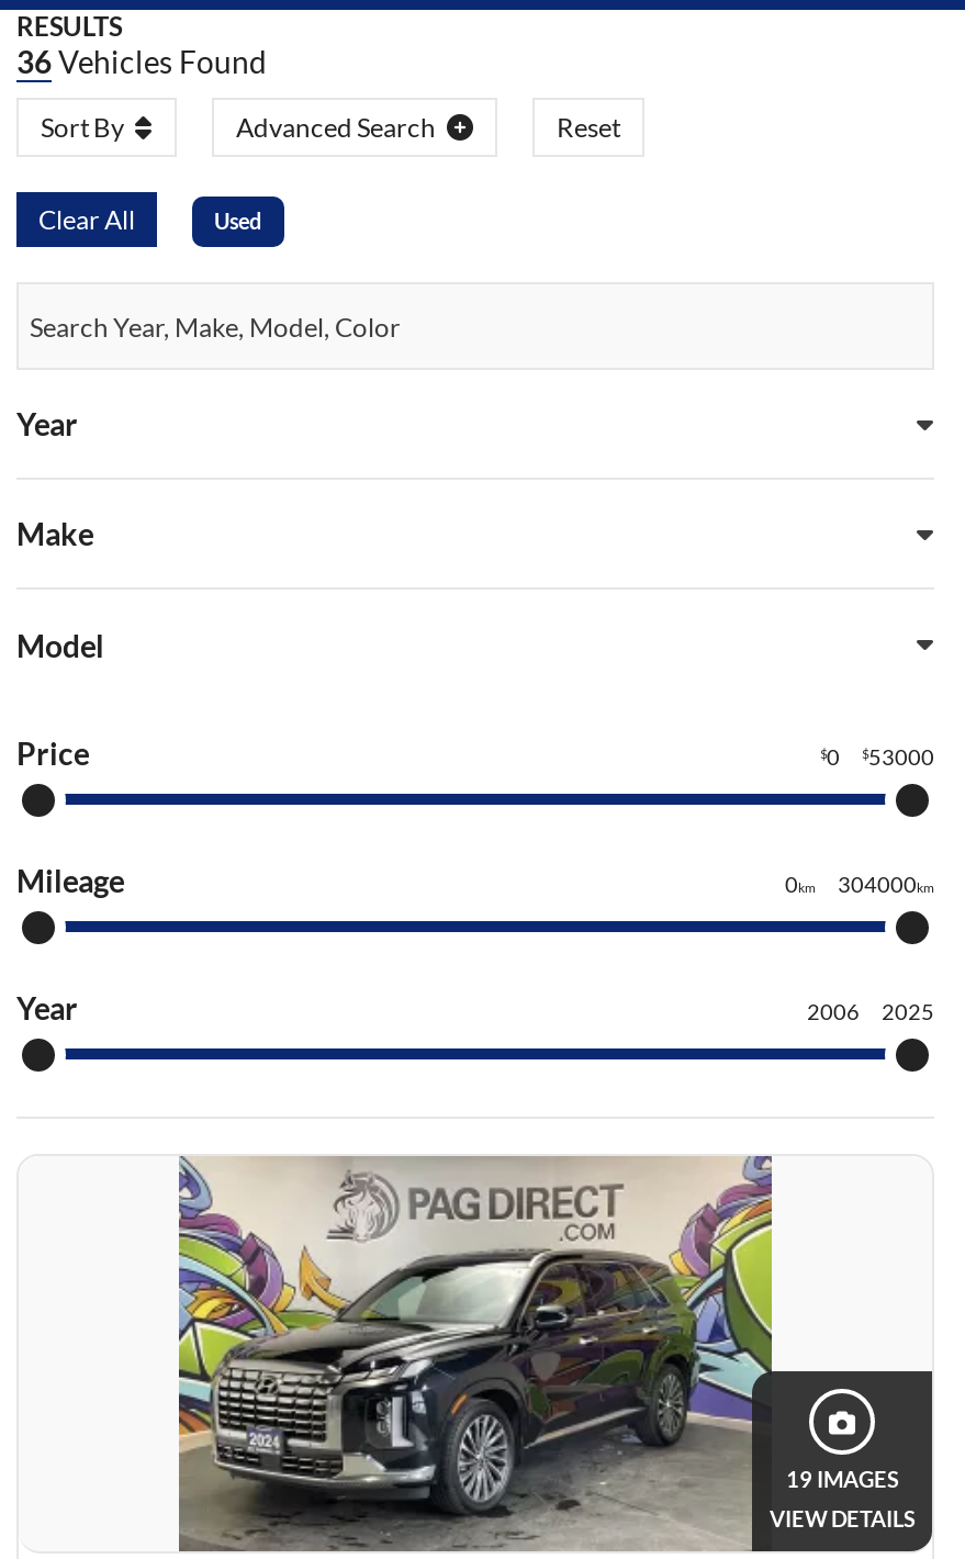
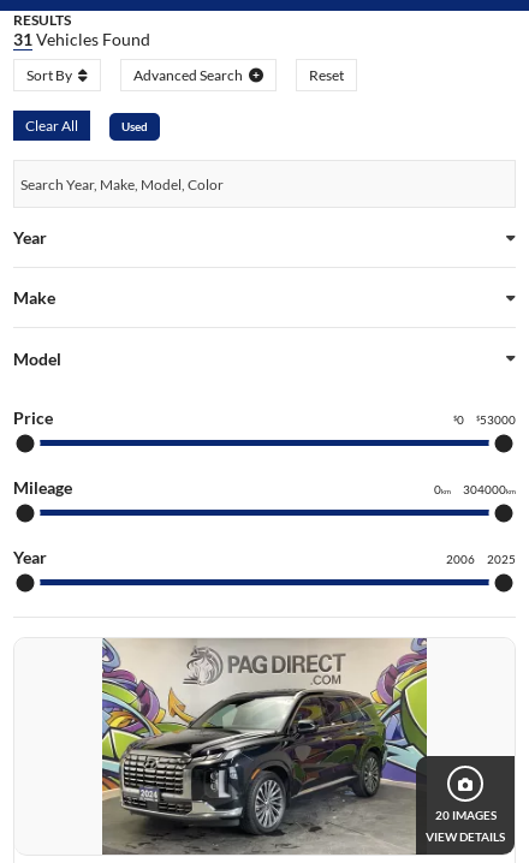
[16,43,267,80] 36 Vehicles Found -> [13,29,150,49] 31 Vehicles Found
[786,1466,898,1492] 19 IMAGES -> [435,808,496,822] 20 IMAGES

